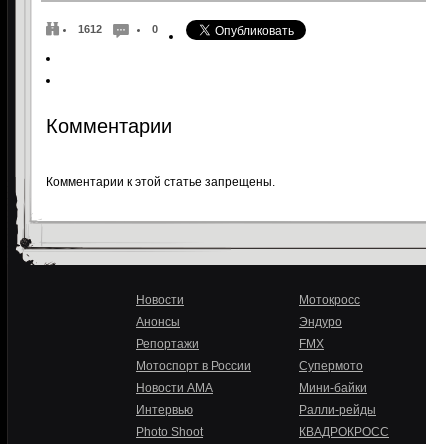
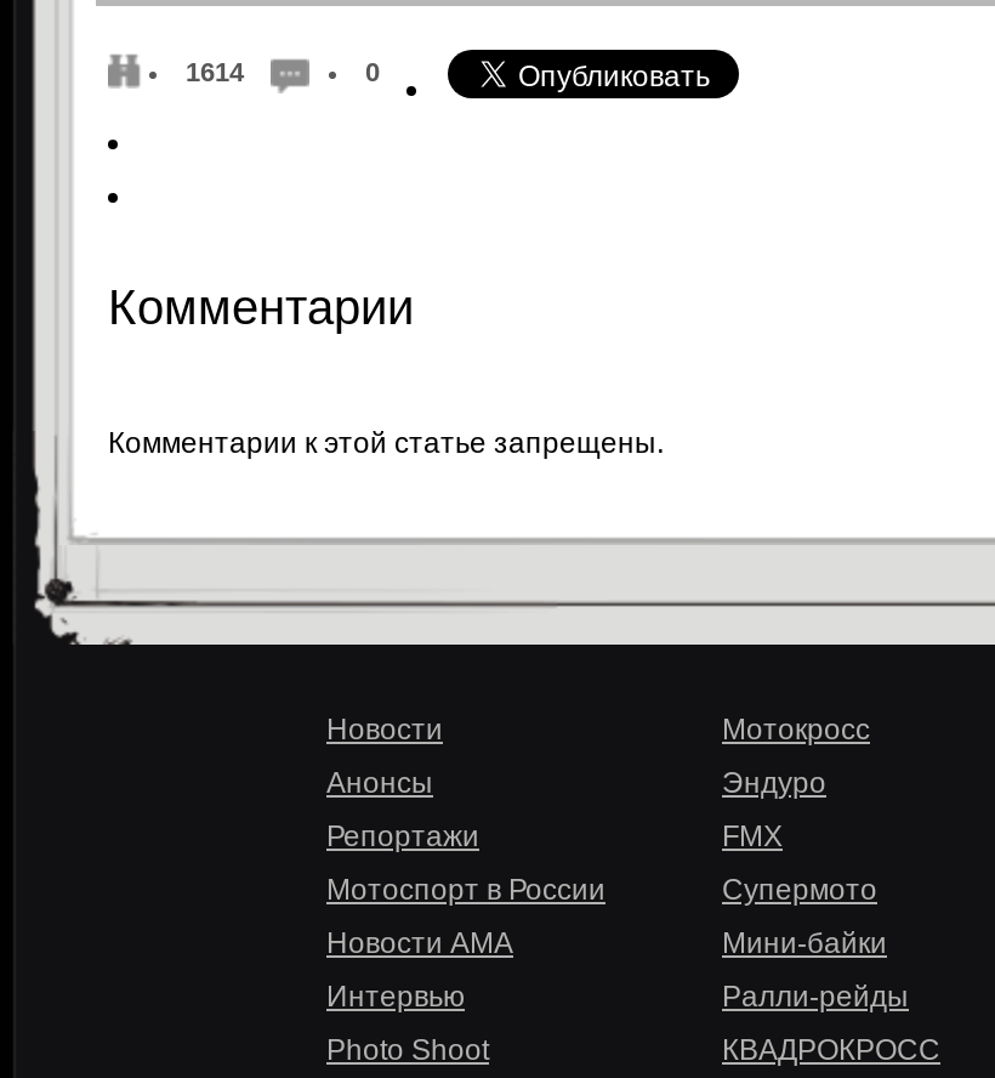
[78,23,102,35] 1612 -> [186,57,244,86] 1614

